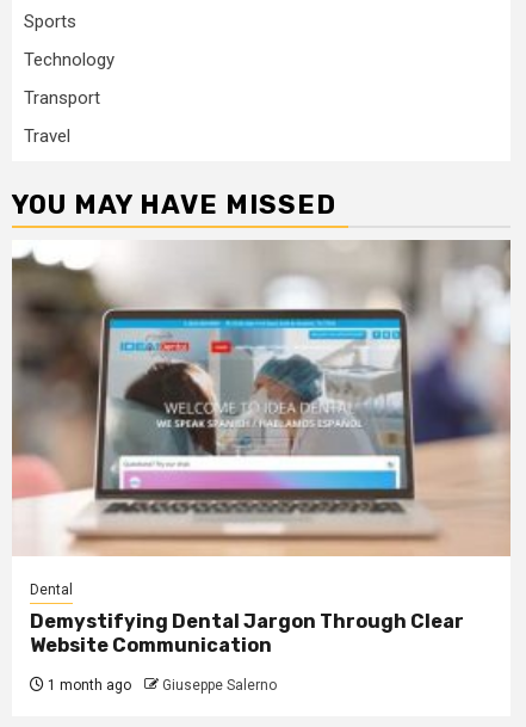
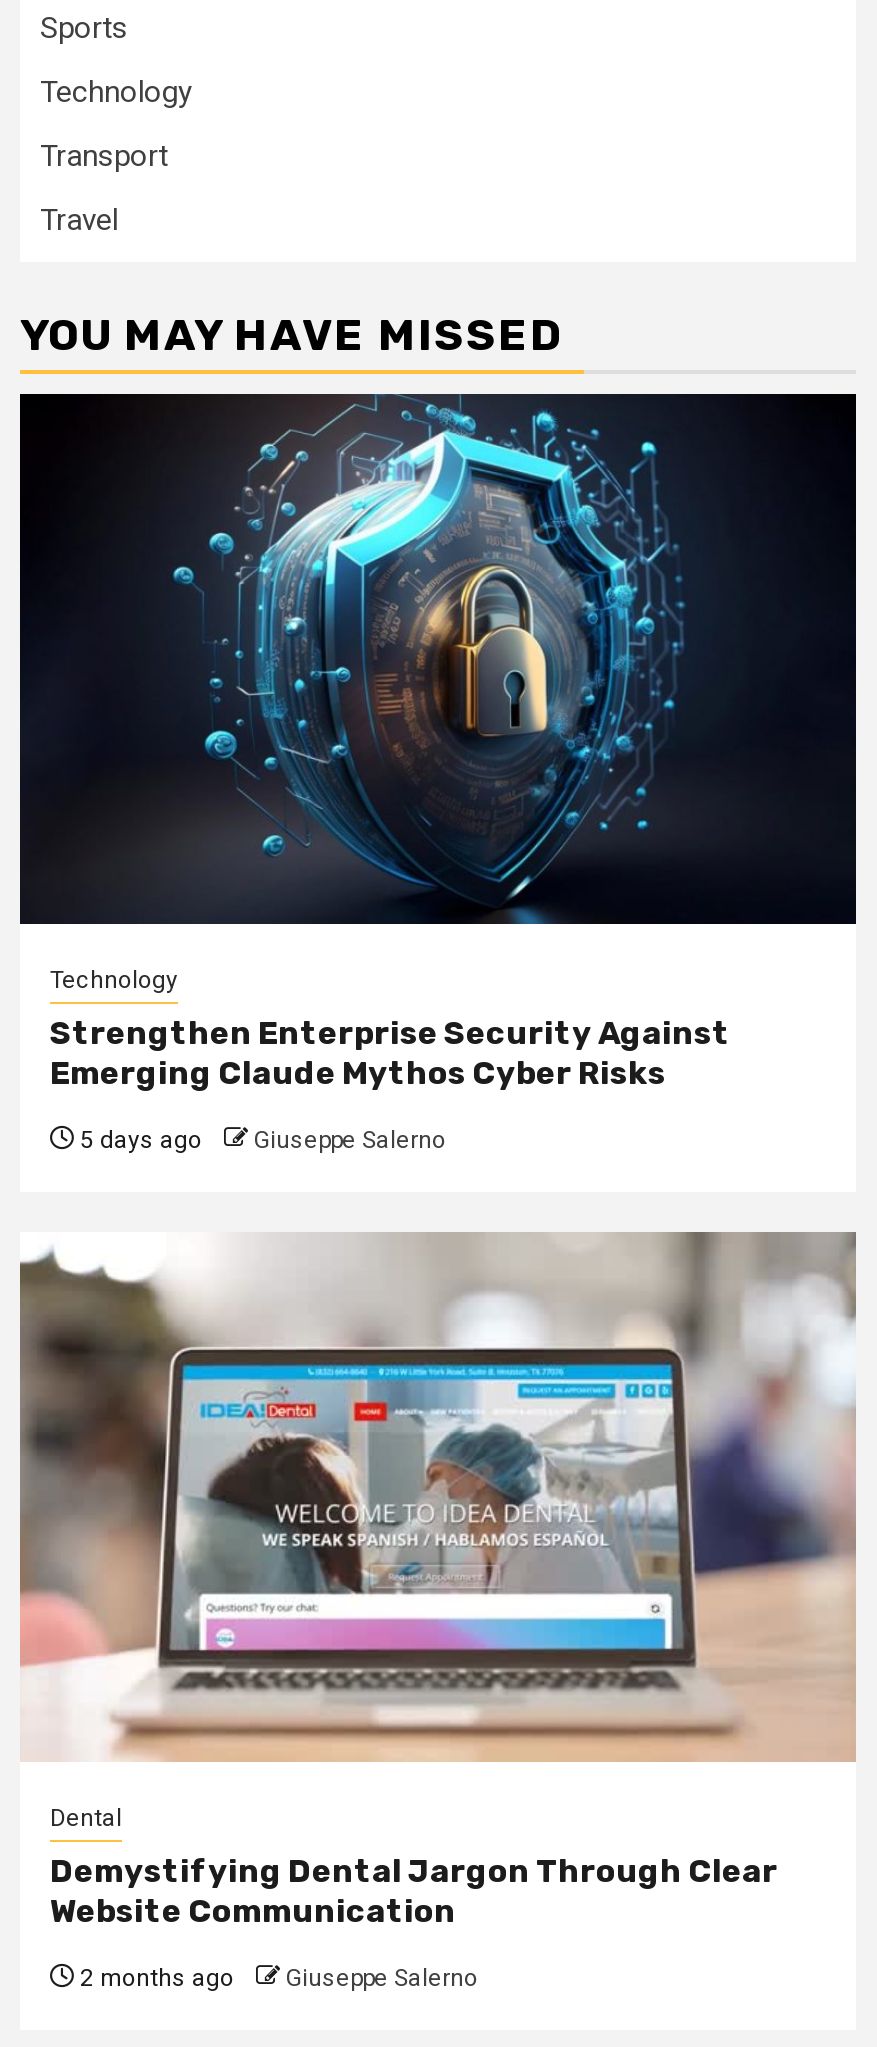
none -> [18,391,858,1154] [image] | Technology | Strengthen Enterprise Security Against | Emerging Claude Mythos Cyber Risks | 5 days ago | Giuseppe Salerno
[44,676,277,693] 1 month ago Giuseppe Salerno -> [74,1964,478,1992] 2 months ago Giuseppe Salerno

